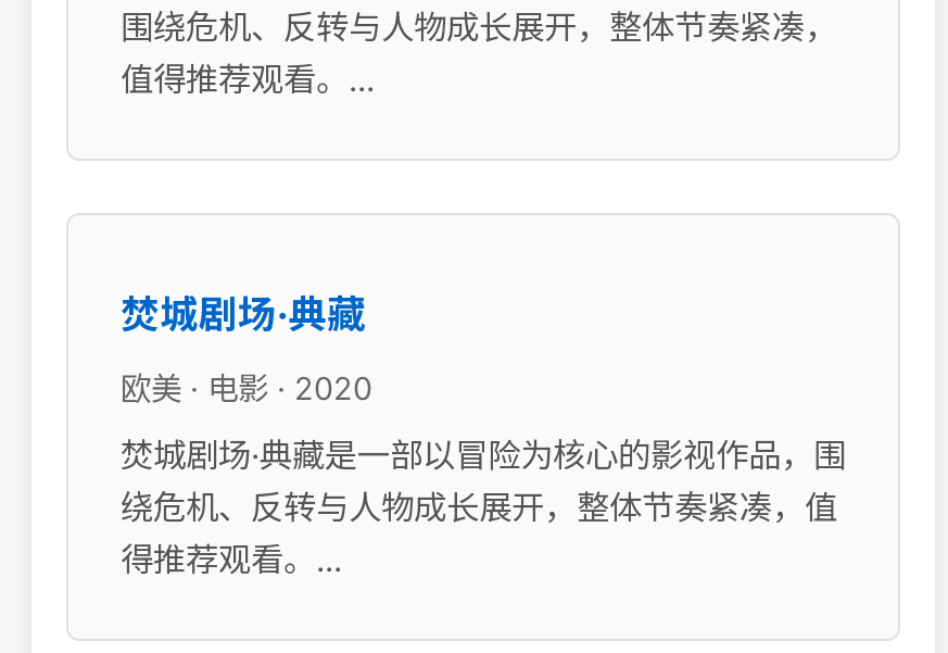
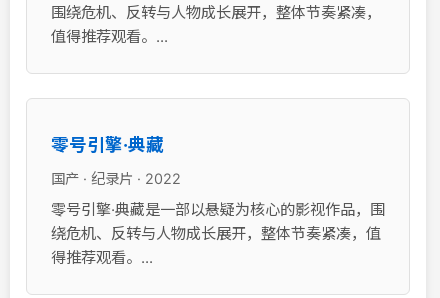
[121,291,366,337] 焚城剧场·典藏 -> [51,134,164,155] 零号引擎·典藏
[121,369,372,406] 欧美 · 电影 · 2020 -> [51,170,181,187] 国产 · 纪录片 · 2022
[121,435,846,476] 焚城剧场·典藏是一部以冒险为核心的影视作品，围 -> [51,200,385,219] 零号引擎·典藏是一部以悬疑为核心的影视作品，围

